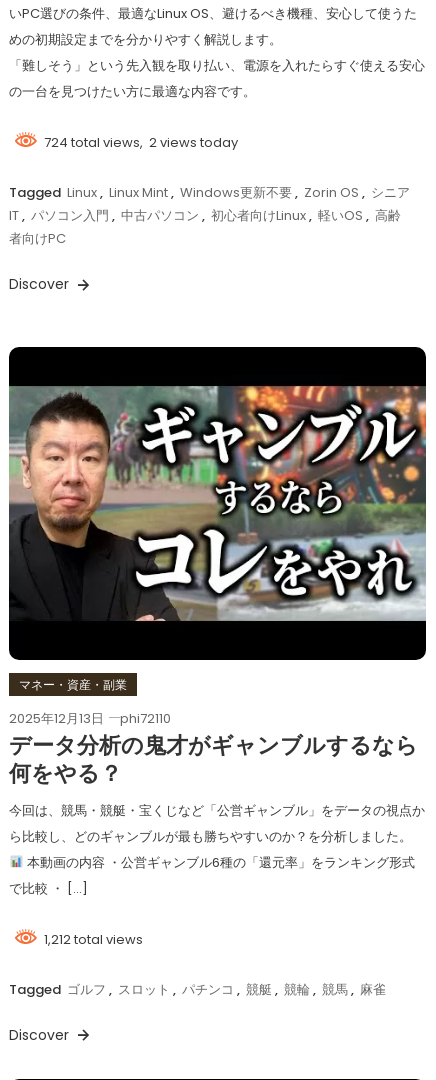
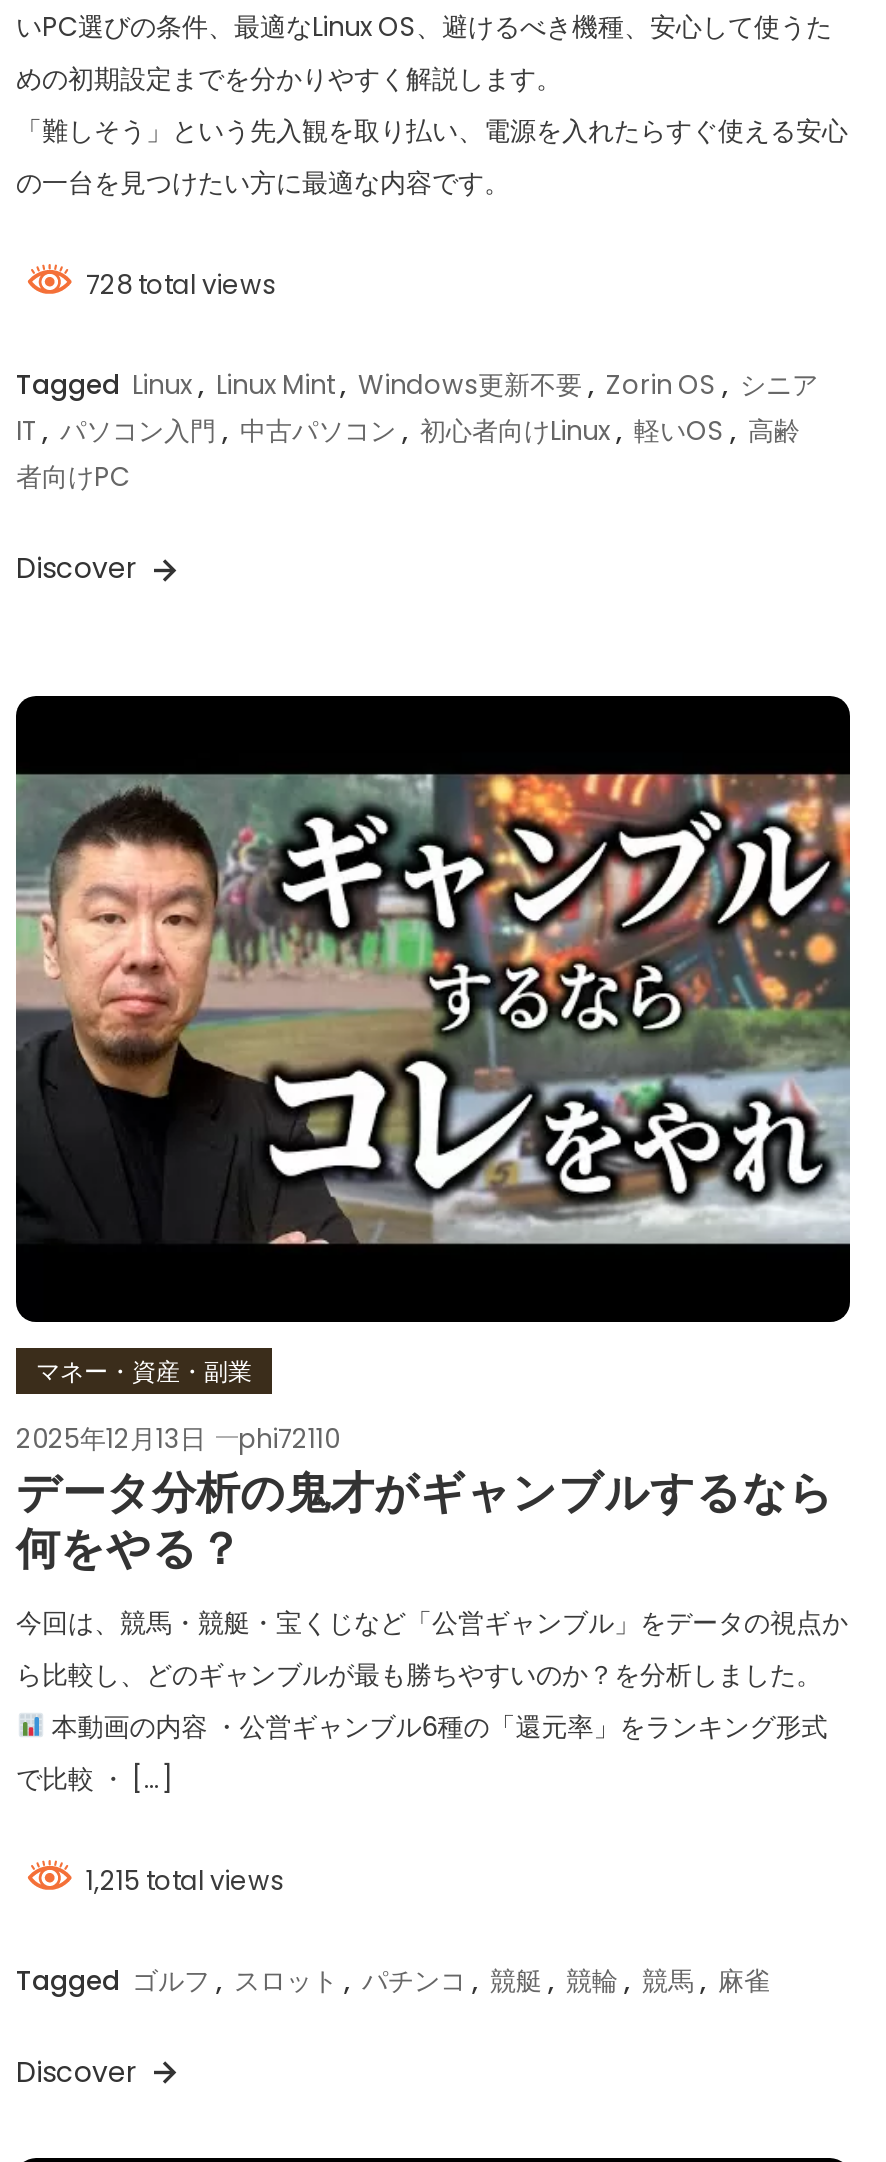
[38,133,238,152] 724 total views, 2 views today -> [74,266,276,304] 728 total views
[38,930,143,949] 1,212 total views -> [74,1862,284,1900] 1,215 total views

